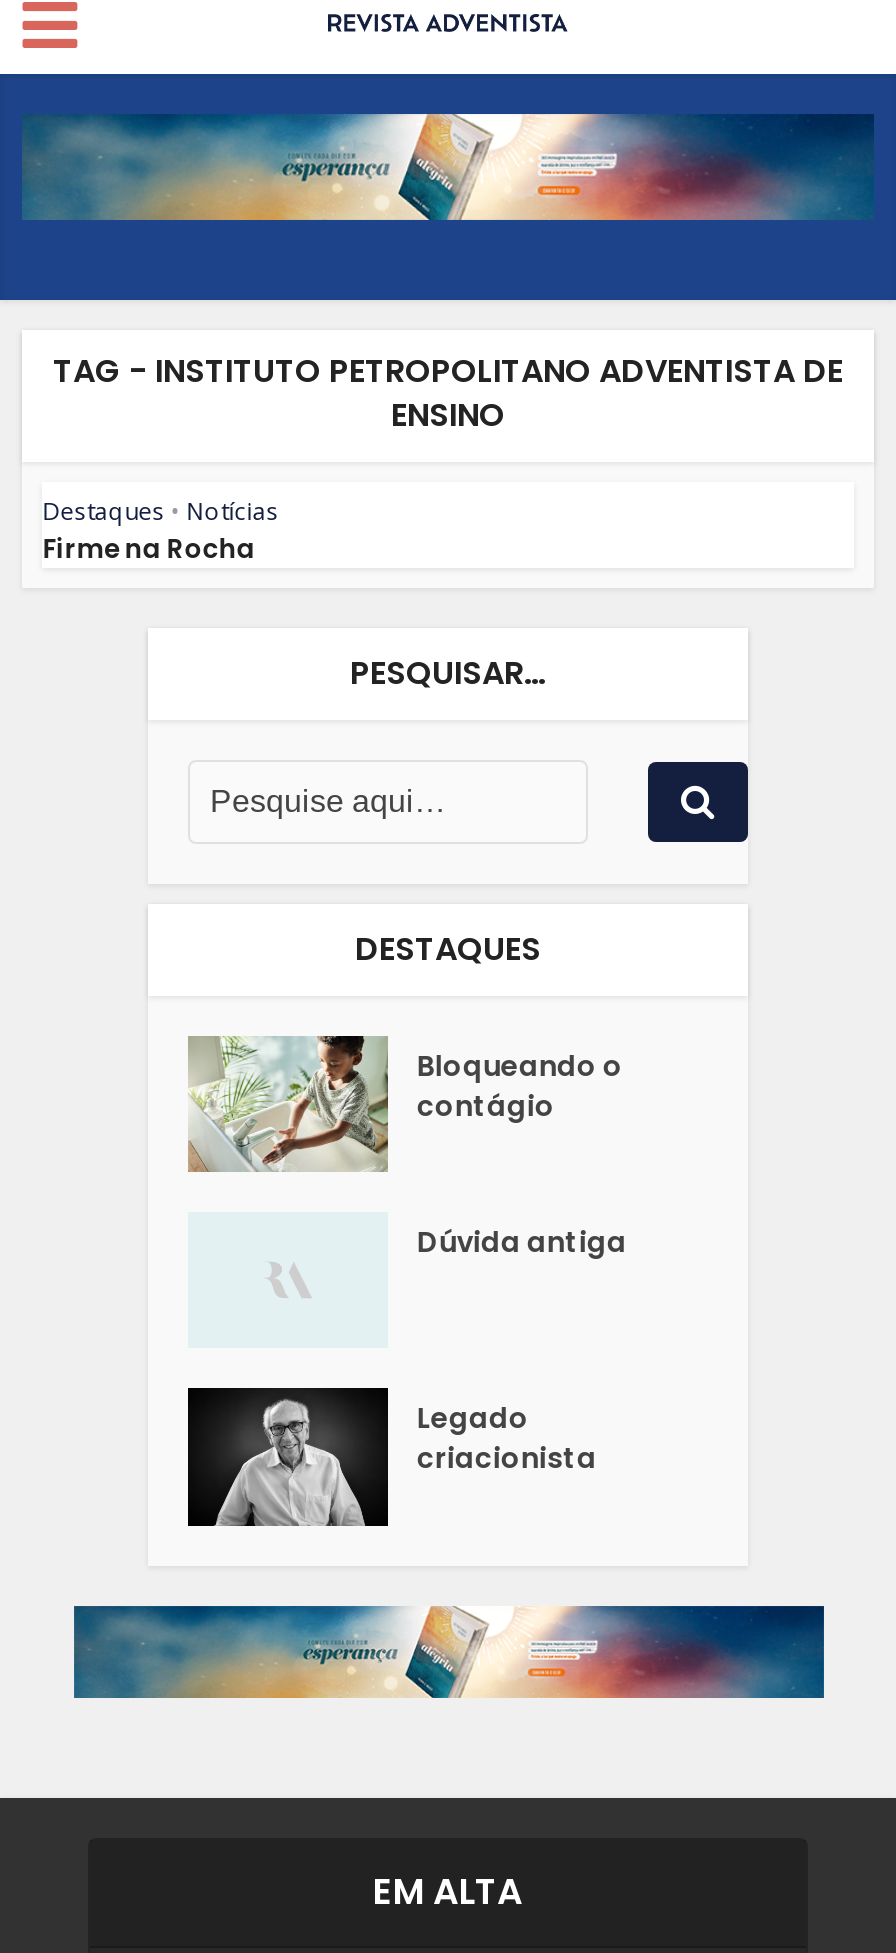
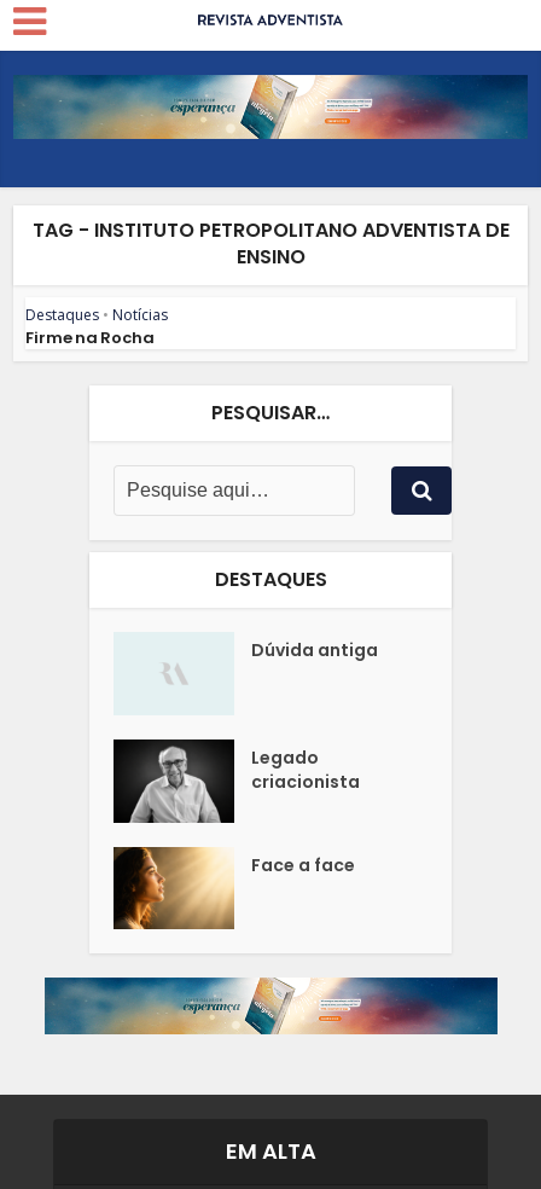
[186,1034,623,1172] [image] | Bloqueando o | contágio -> none
moved [190,1222,627,1528] -> [115,638,378,823]: [image] | Dúvida antiga | Legado | criacionista
none -> [114,846,356,930] [image] | Face a face

